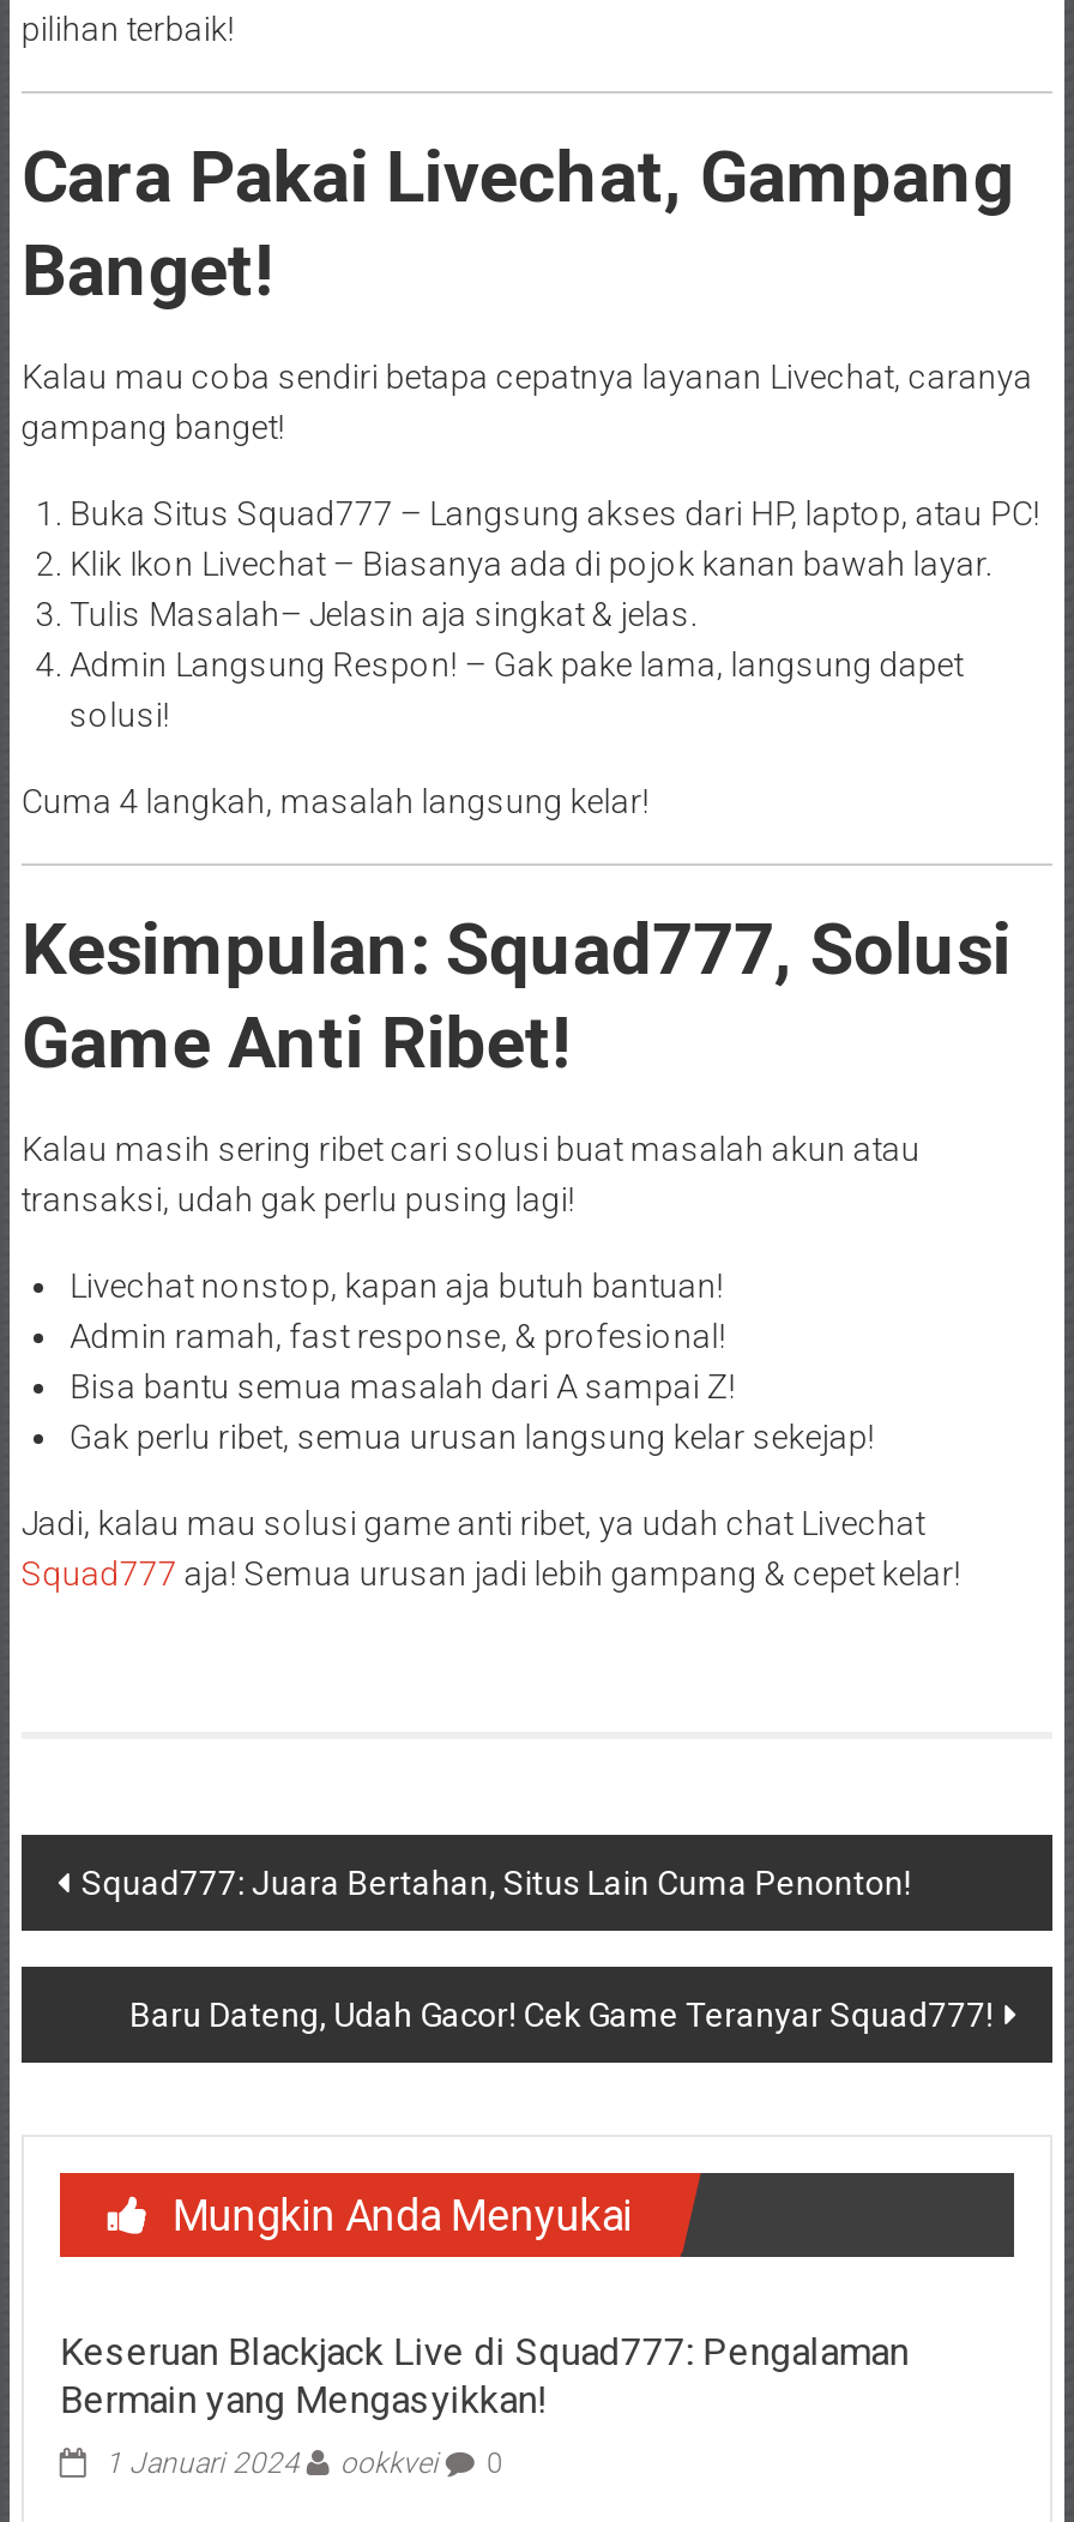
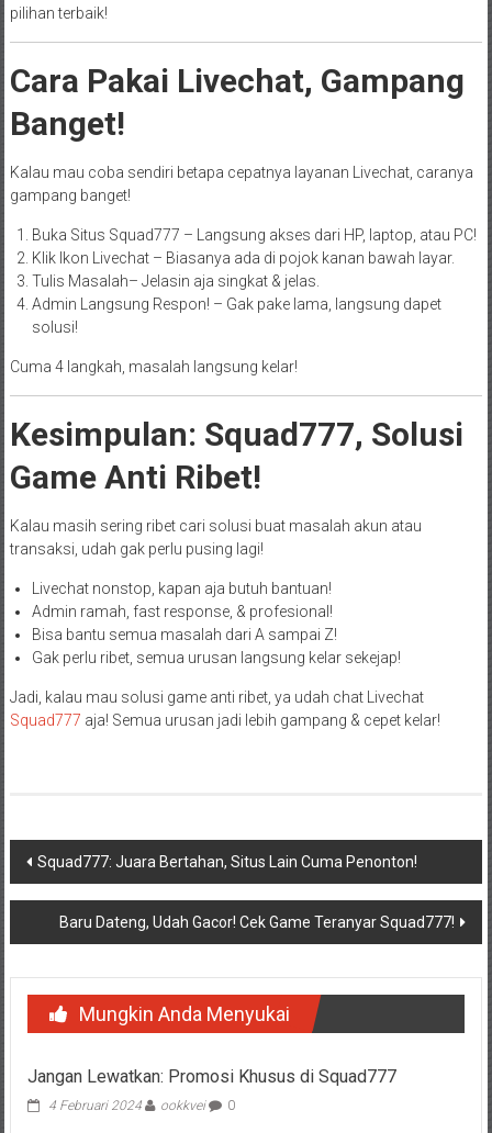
[60,2328,908,2421] Keseruan Blackjack Live di Squad777: Pengalaman | Bermain yang Mengasyikkan! -> [27,1065,396,1086] Jangan Lewatkan: Promosi Khusus di Squad777
[105,2445,503,2479] 1 Januari 2024 ookkvei 0 -> [48,1097,235,1113] 4 Februari 2024 ookkvei 0

